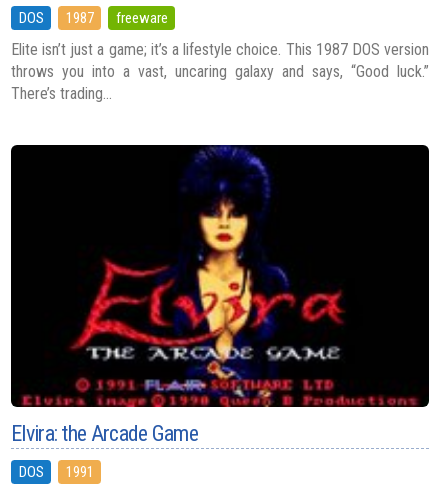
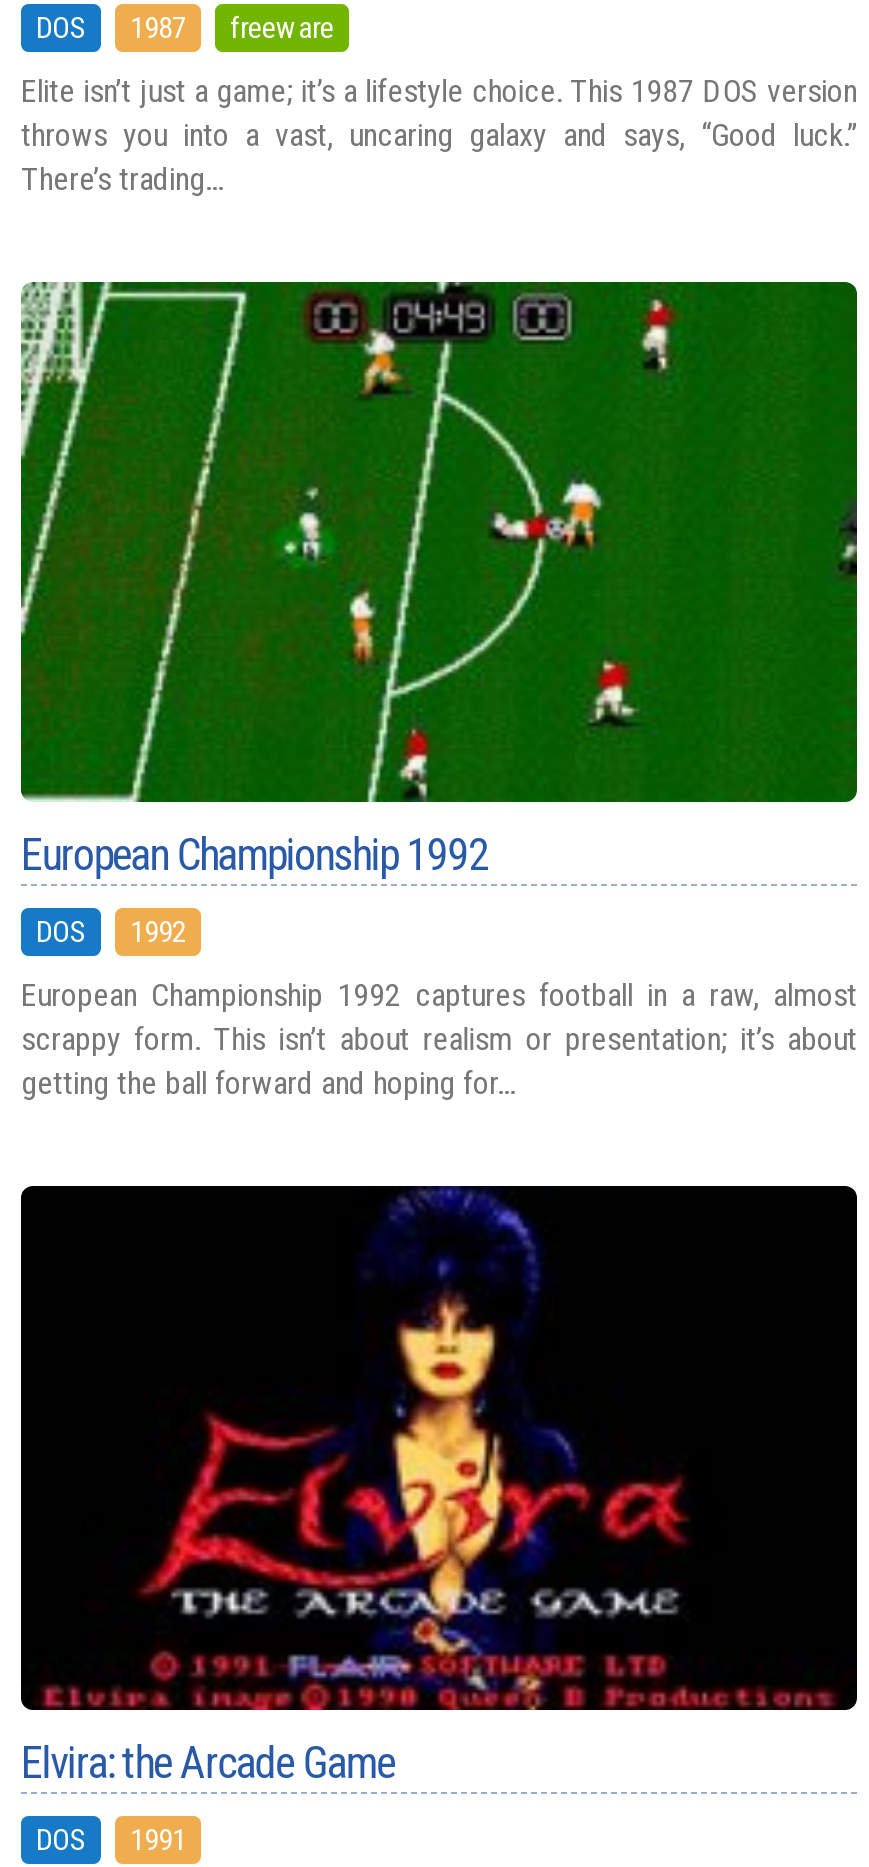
none -> [19,279,859,1103] [image] | European Championship 1992 | DOS | 1992 | European Championship 1992 captures football in a raw, almost | scrappy form. This isn’t about realism or presentation; it’s about | getting the ball forward and hoping for...

